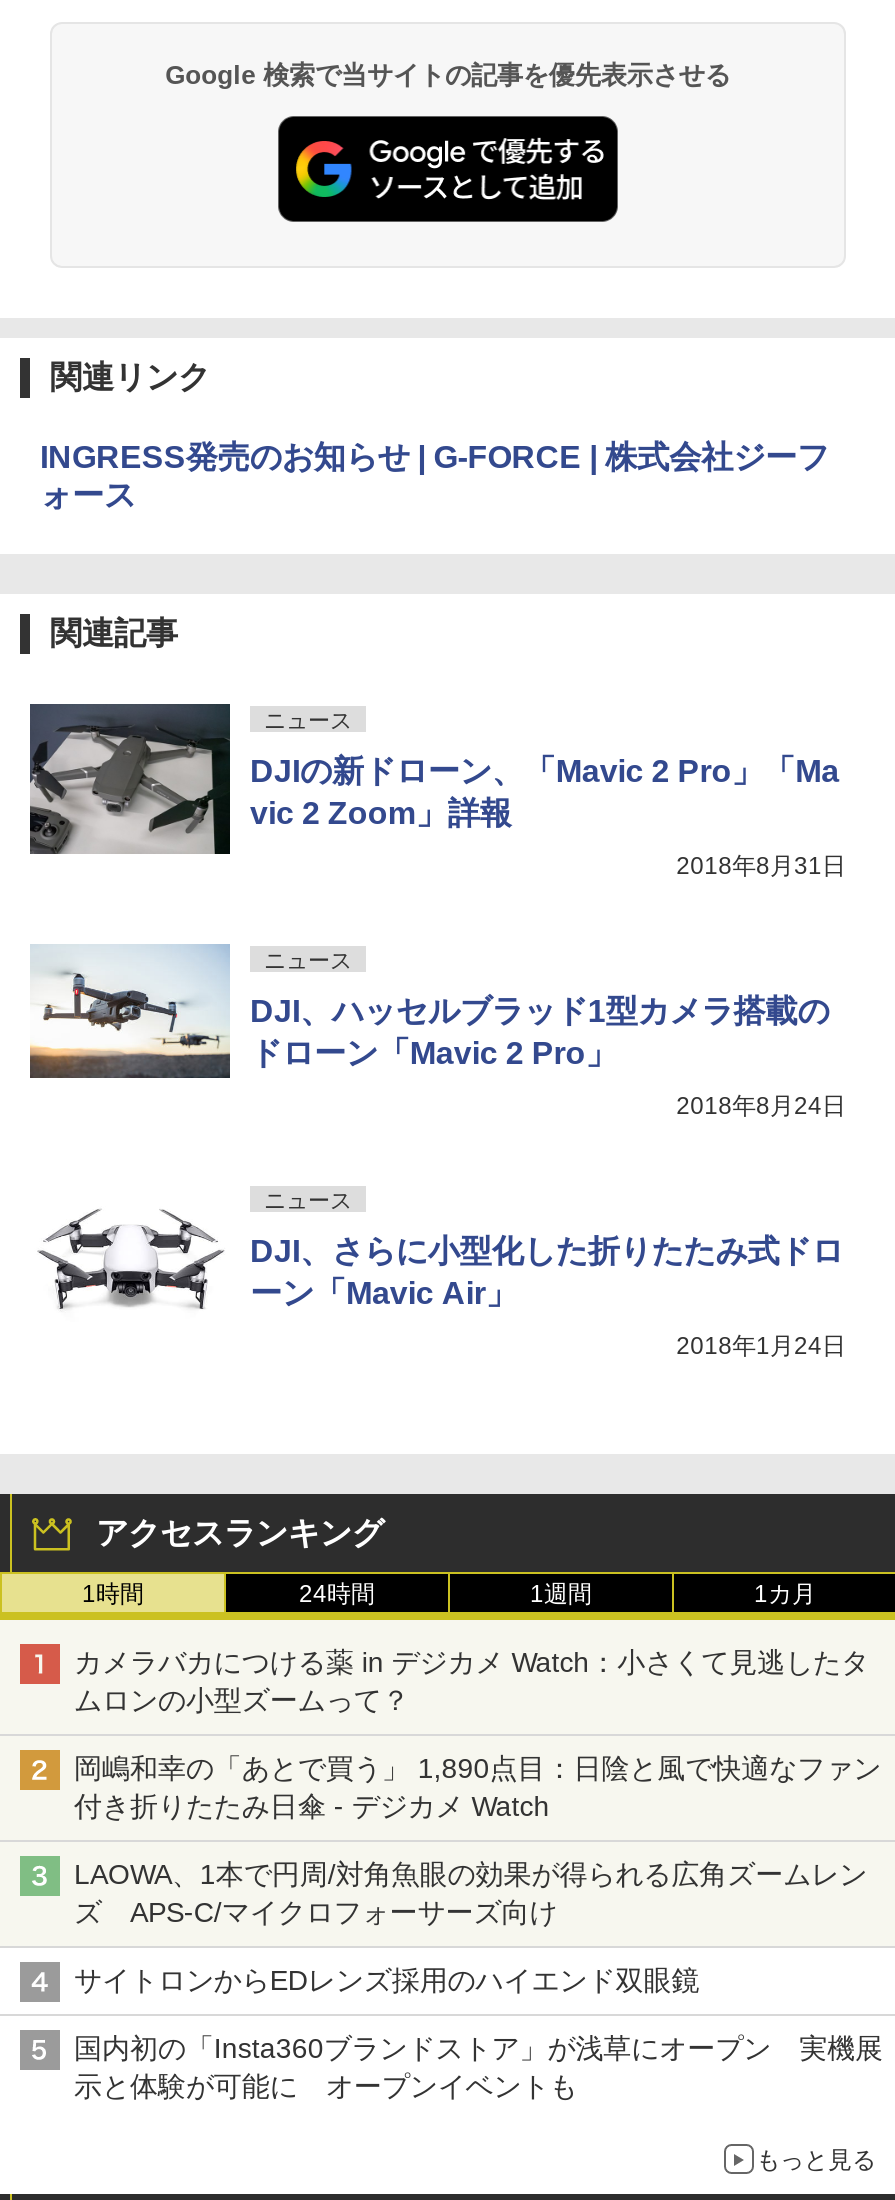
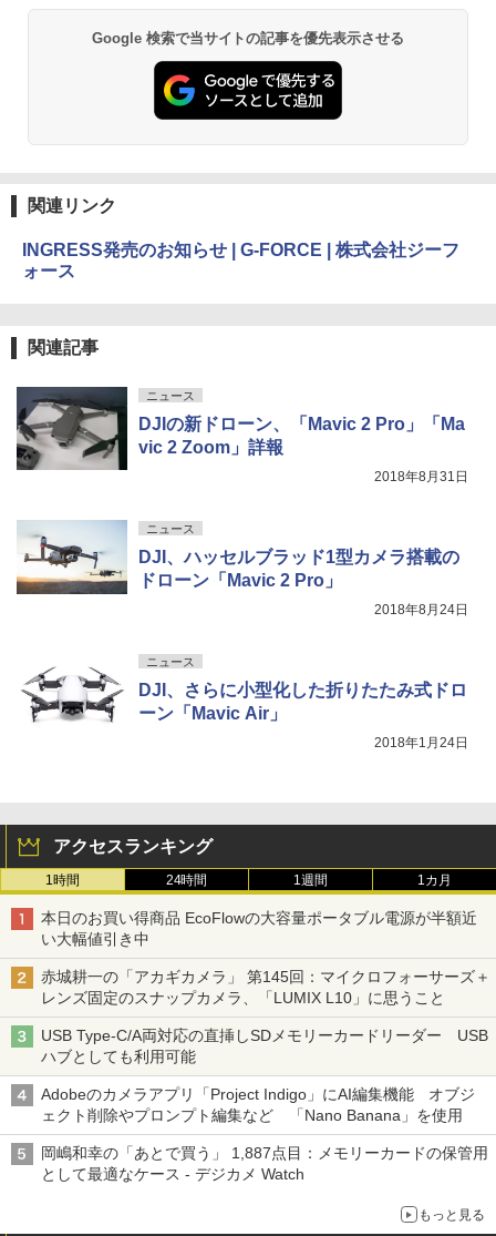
[74,1647,869,1717] カメラバカにつける薬 in デジカメ Watch：小さくて見逃したタ | ムロンの小型ズームって？ -> [41,910,477,948] 本日のお買い得商品 EcoFlowの大容量ポータブル電源が半額近 | い大幅値引き中
[74,1753,881,1823] 岡嶋和幸の「あとで買う」 1,890点目：日陰と風で快適なファン | 付き折りたたみ日傘 - デジカメ Watch -> [41,968,490,1007] 赤城耕一の「アカギカメラ」 第145回：マイクロフォーサーズ＋ | レンズ固定のスナップカメラ、「LUMIX L10」に思うこと
[74,1859,867,1929] LAOWA、1本で円周/対角魚眼の効果が得られる広角ズームレン | ズ APS-C/マイクロフォーサーズ向け -> [41,1027,488,1066] USB Type-C/A両対応の直挿しSDメモリーカードリーダー USB | ハブとしても利用可能
[74,1965,727,1997] サイトロンからEDレンズ採用のハイエンド双眼鏡 -> [41,1086,476,1125] Adobeのカメラアプリ「Project Indigo」にAI編集機能 オブジ | ェクト削除やプロンプト編集など 「Nano Banana」を使用
[74,2033,883,2103] 国内初の「Insta360ブランドストア」が浅草にオープン 実機展 | 示と体験が可能に オープンイベントも -> [41,1145,488,1183] 岡嶋和幸の「あとで買う」 1,887点目：メモリーカードの保管用 | として最適なケース - デジカメ Watch

